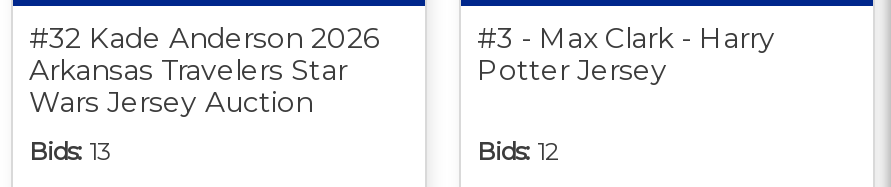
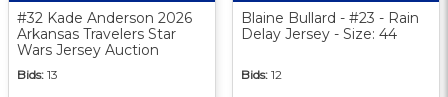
[477,19,775,87] #3 - Max Clark - Harry | Potter Jersey -> [241,9,419,43] Blaine Bullard - #23 - Rain | Delay Jersey - Size: 44

